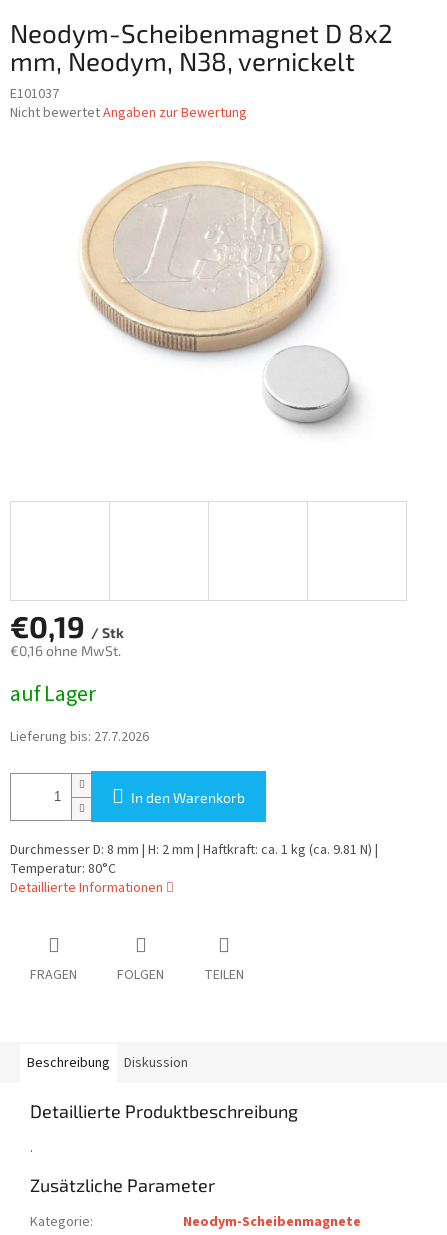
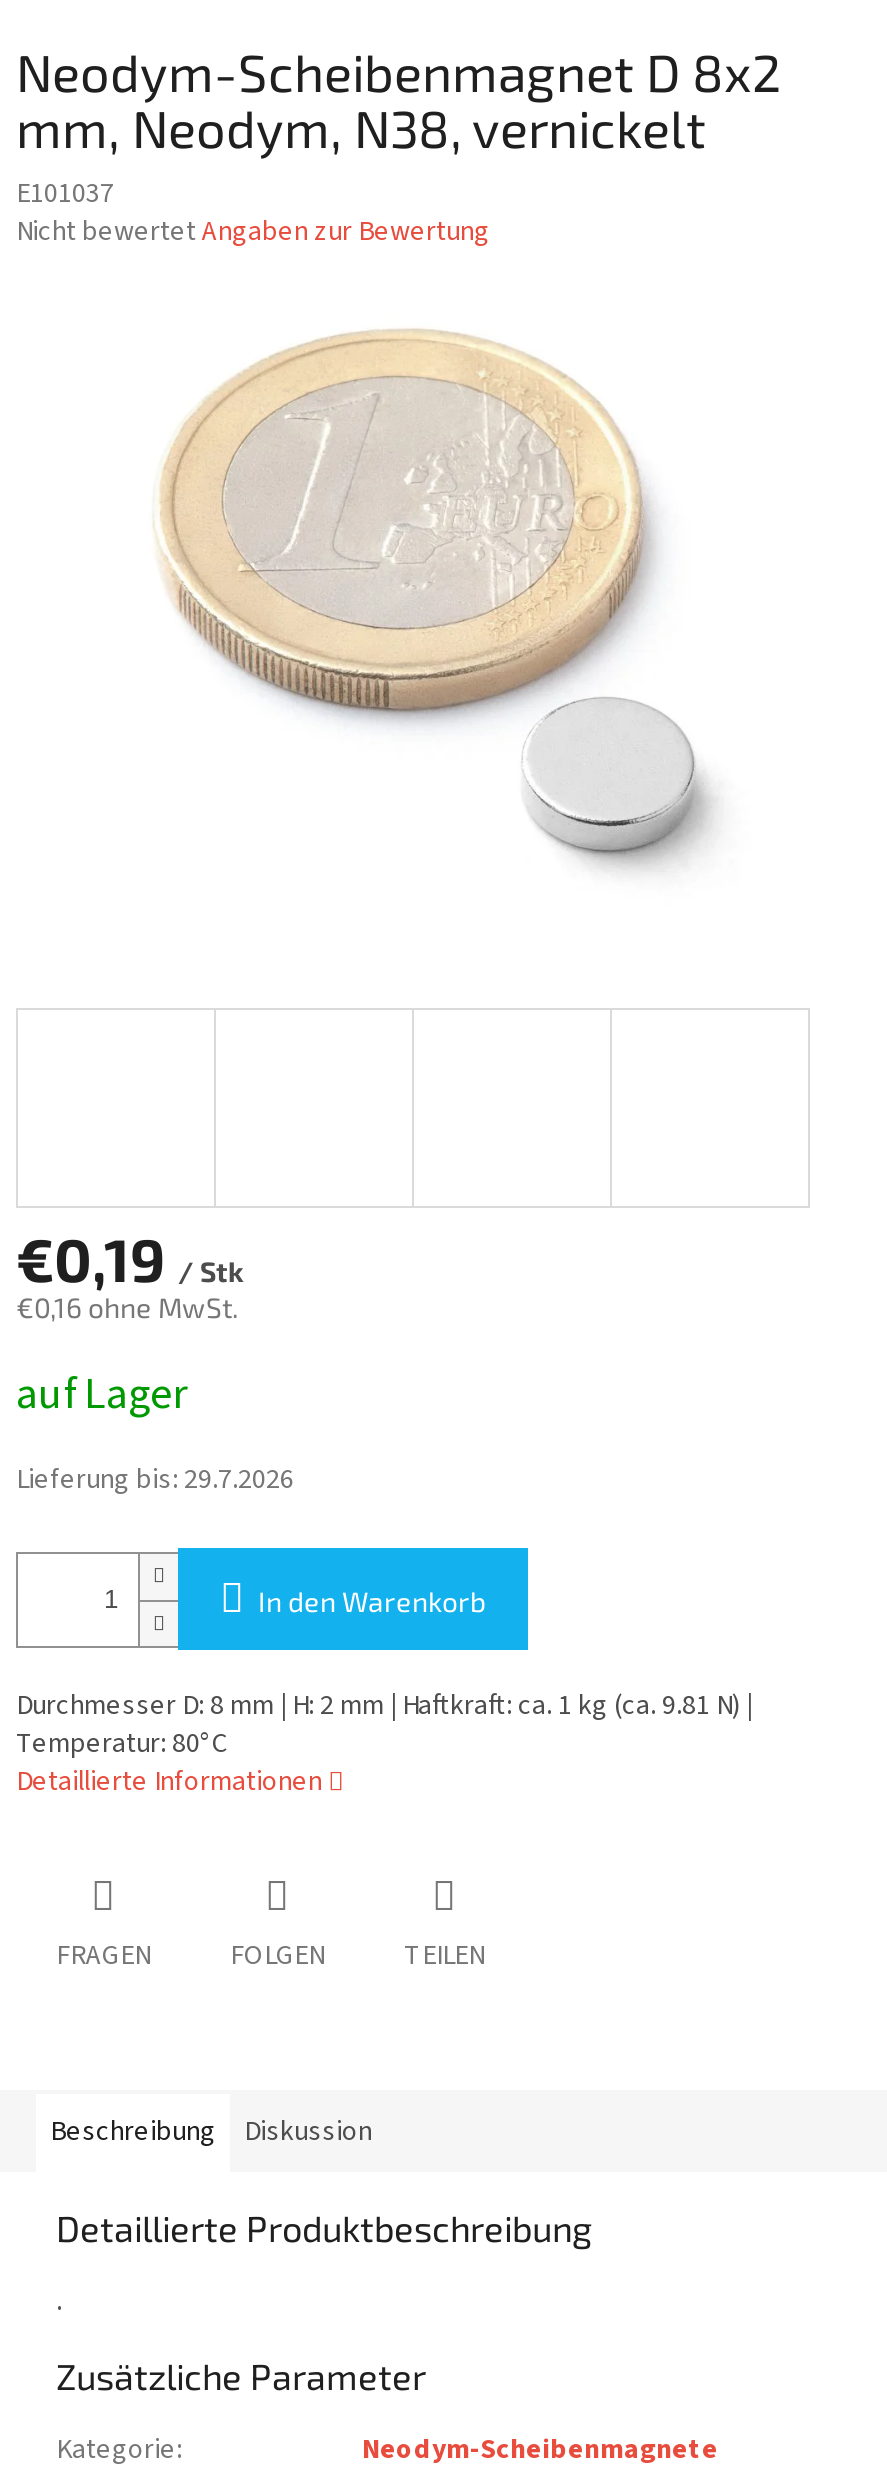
[10,727,149,747] Lieferung bis: 27.7.2026 -> [16,1461,294,1501] Lieferung bis: 29.7.2026

